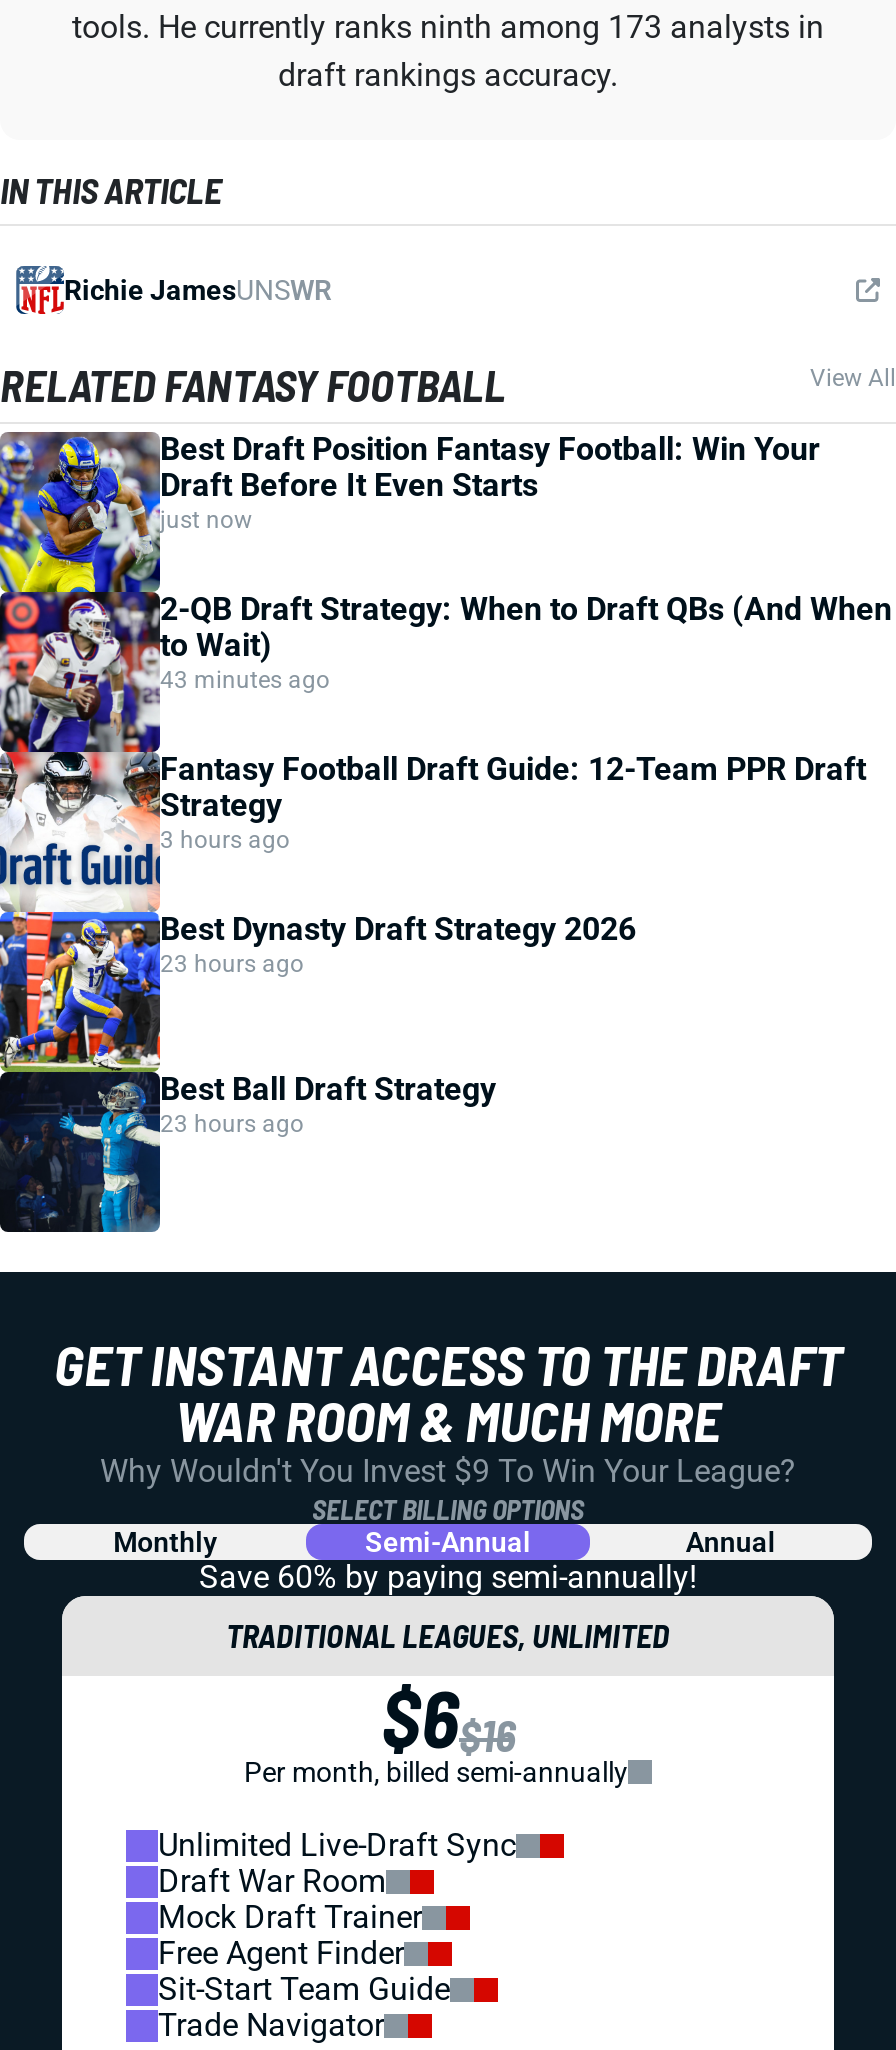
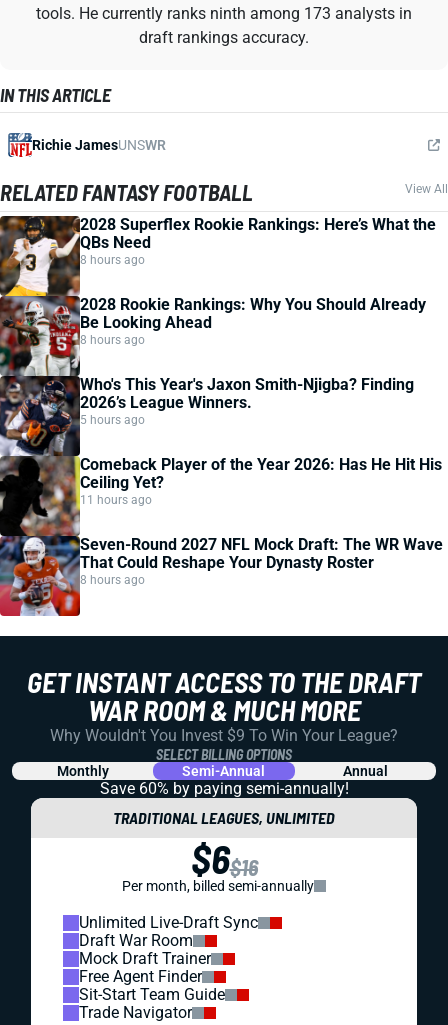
[6,430,820,1234] [image] | Best Draft Position Fantasy Football: Win Your | Draft Before It Even Starts | just now -> [3,215,436,617] [image] | 2028 Superflex Rookie Rankings: Here’s What the | QBs Need | 8 hours ago
[160,590,892,694] 2-QB Draft Strategy: When to Draft QBs (And When | to Wait) | 43 minutes ago -> [80,295,426,347] 2028 Rookie Rankings: Why You Should Already | Be Looking Ahead | 8 hours ago
[160,750,866,854] Fantasy Football Draft Guide: 12-Team PPR Draft | Strategy | 3 hours ago -> [80,375,414,427] Who's This Year's Jaxon Smith-Njigba? Finding | 2026’s League Winners. | 5 hours ago
[160,910,636,978] Best Dynasty Draft Strategy 2026 | 23 hours ago -> [80,455,442,507] Comeback Player of the Year 2026: Has He Hit His | Ceiling Yet? | 11 hours ago
[160,1070,496,1138] Best Ball Draft Strategy | 23 hours ago -> [80,535,443,587] Seven-Round 2027 NFL Mock Draft: The WR Wave | That Could Reshape Your Dynasty Roster | 8 hours ago

